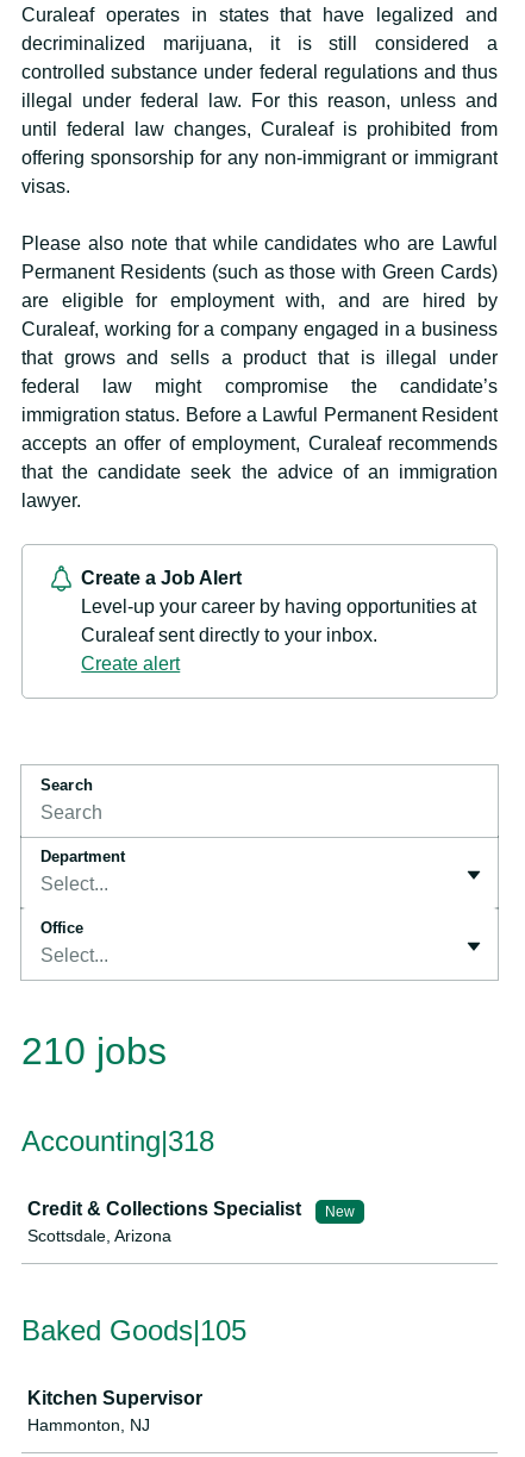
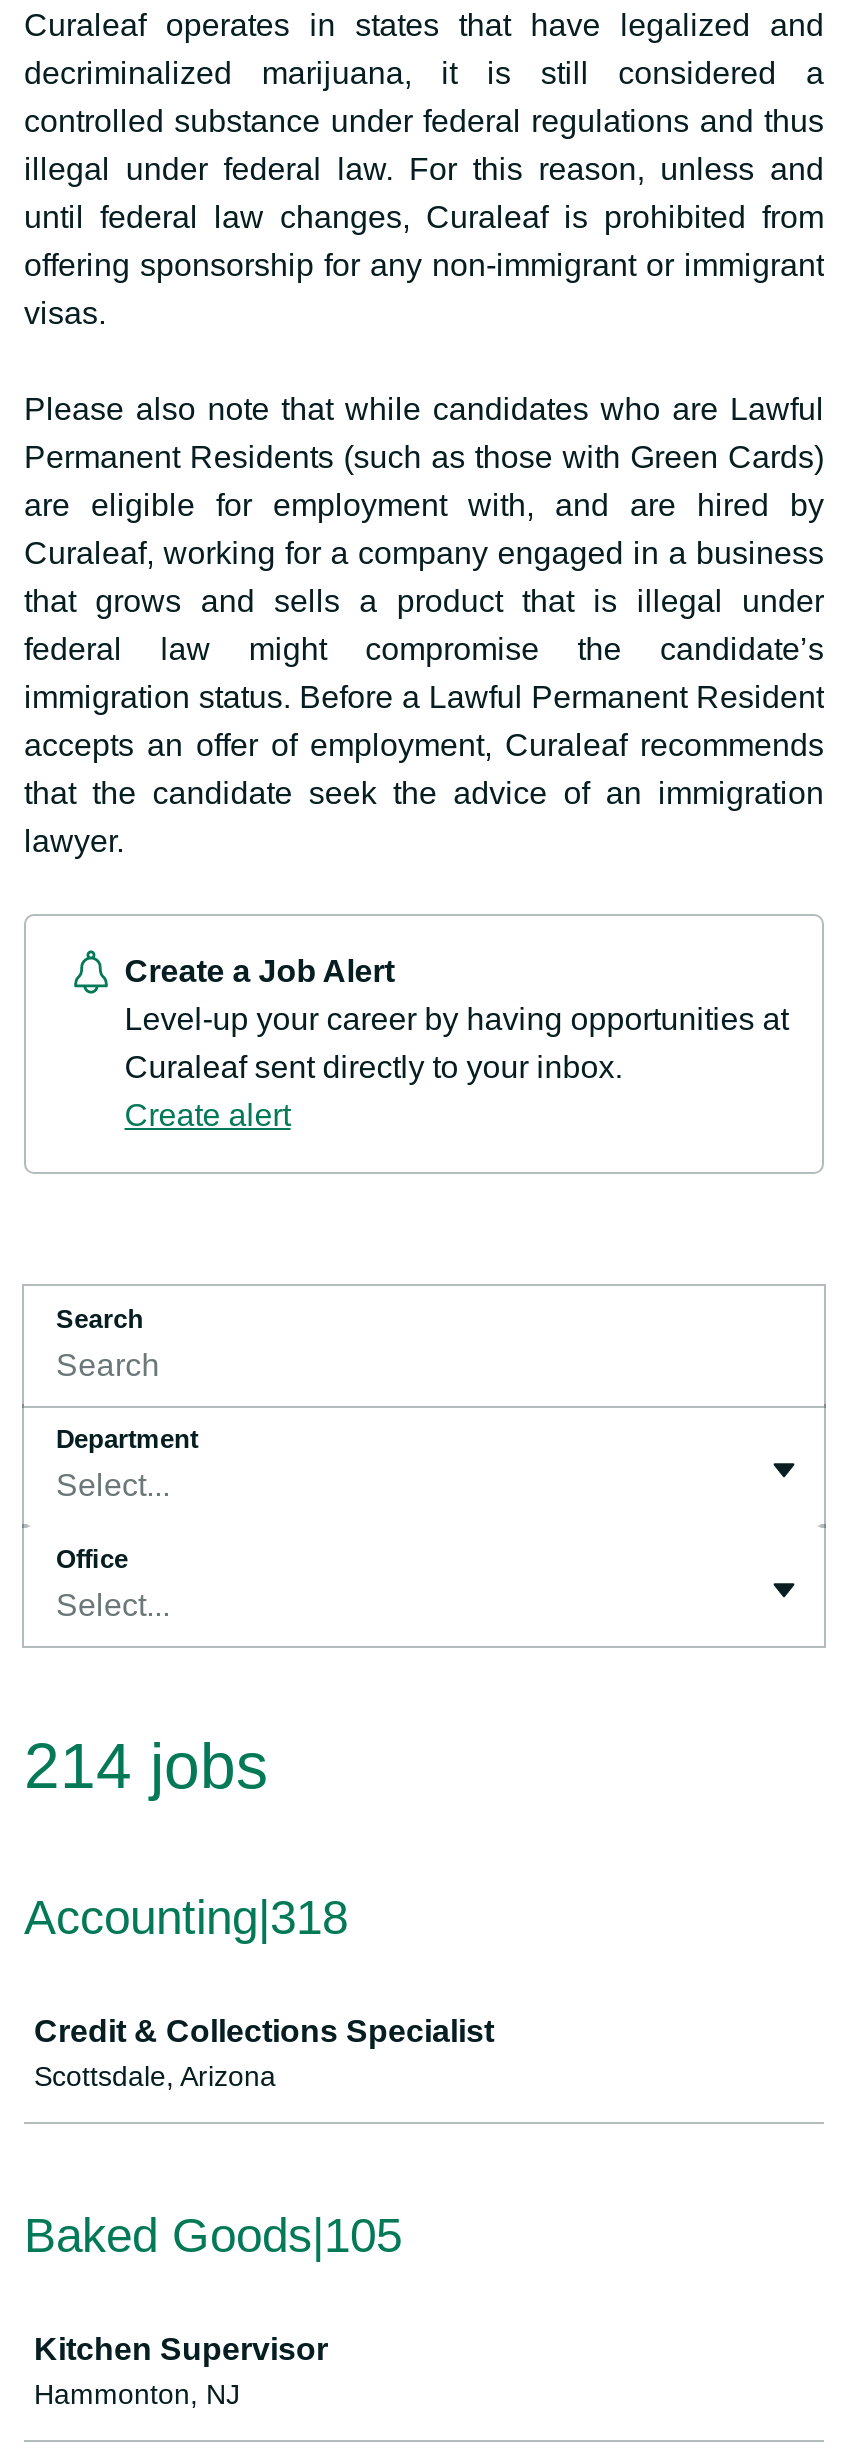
[21,1030,167,1073] 210 jobs -> [24,1730,268,1802] 214 jobs
[325,1203,355,1220] New -> none

